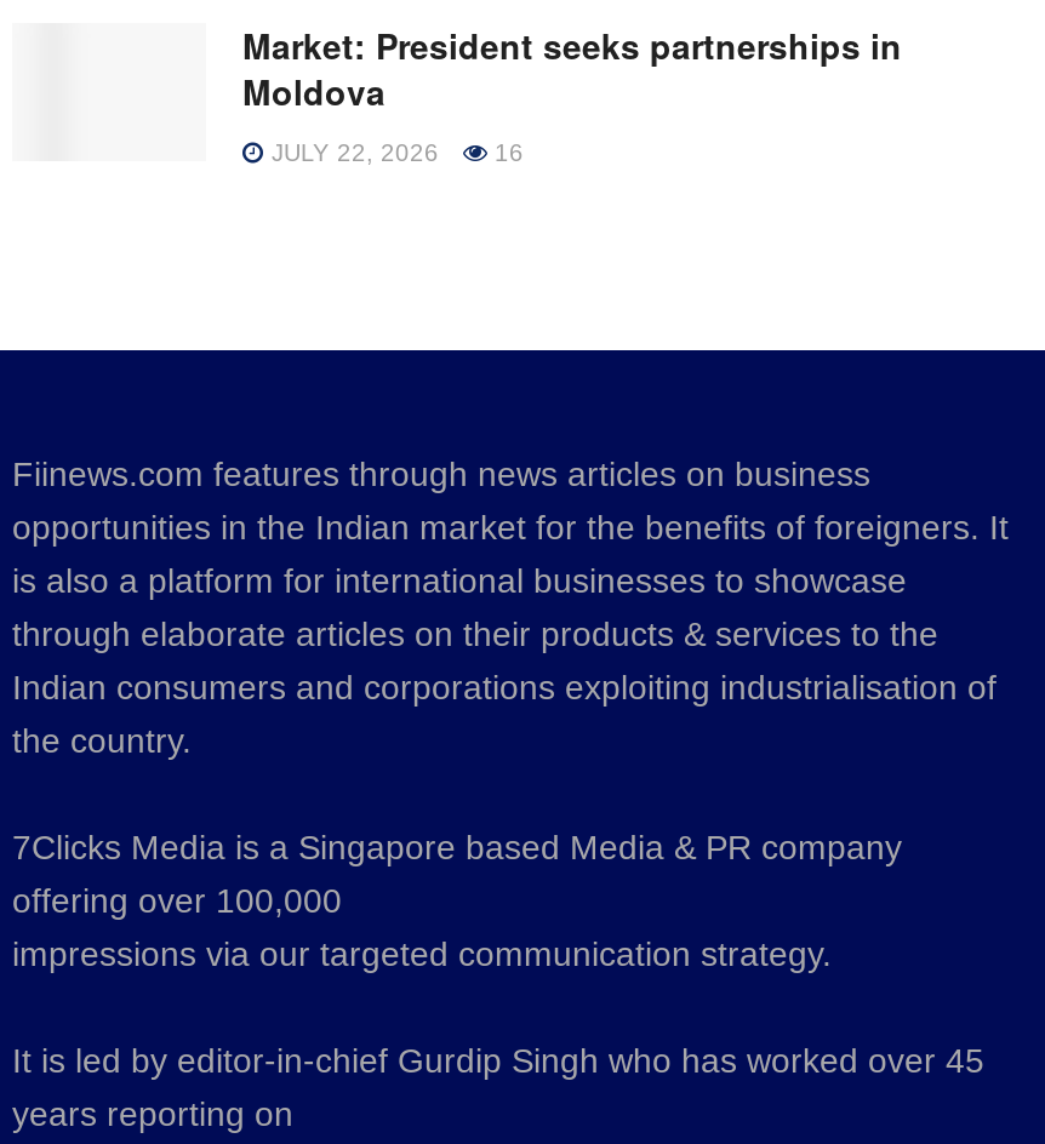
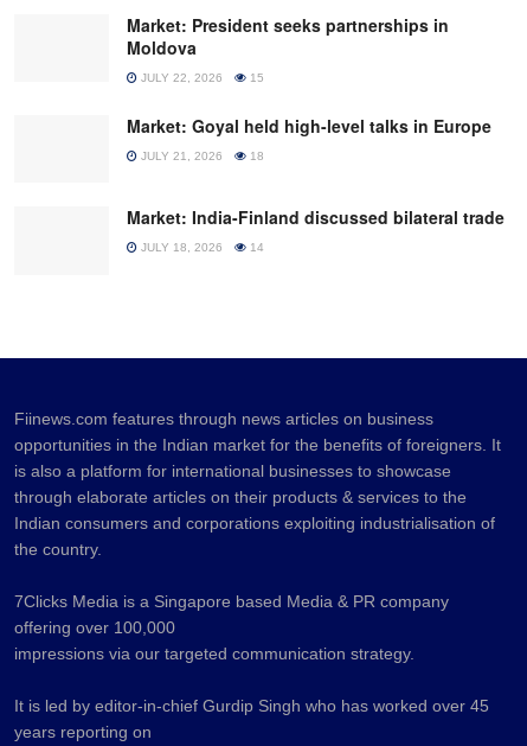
[487,140,524,166] 16 -> [127,71,504,254] 15 | Market: Goyal held high-level talks in Europe | JULY 21, 2026 | 18 | Market: India-Finland discussed bilateral trade | JULY 18, 2026 | 14

